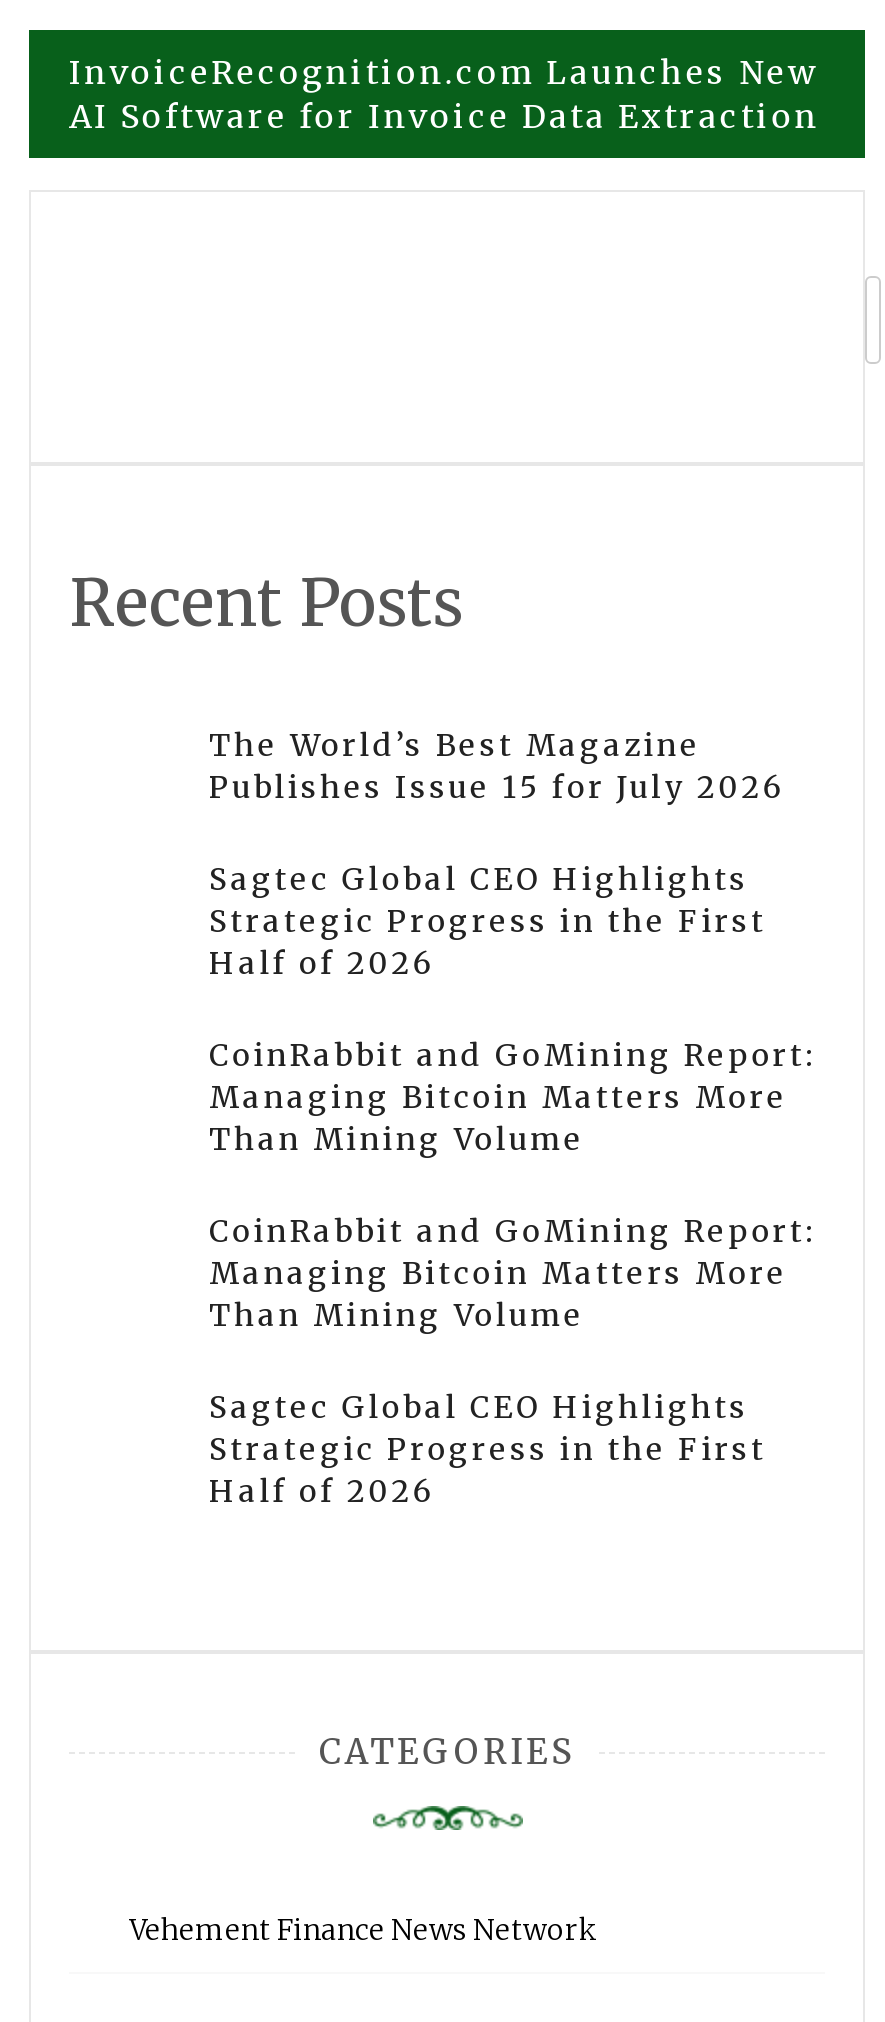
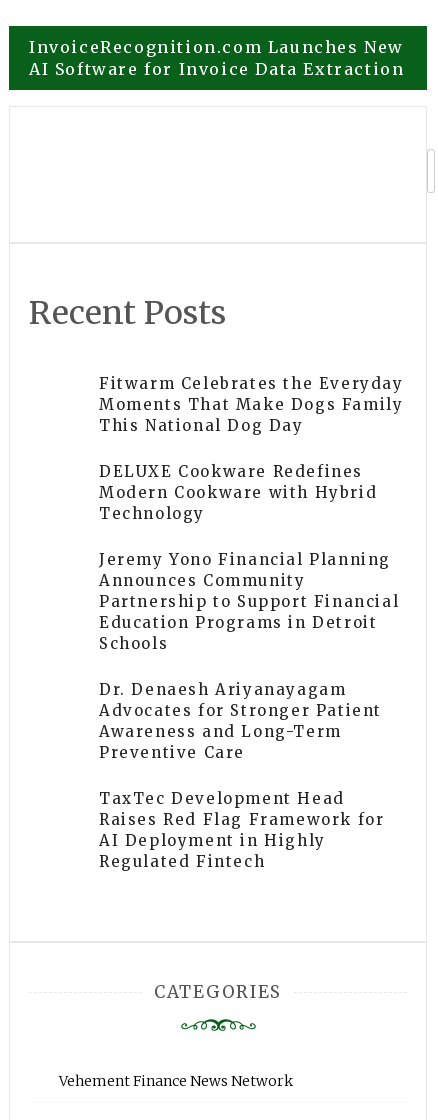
[209,726,783,806] The World’s Best Magazine | Publishes Issue 15 for July 2026 -> [99,374,404,435] Fitwarm Celebrates the Everyday | Moments That Make Dogs Family | This National Dog Day
[209,860,766,982] Sagtec Global CEO Highlights | Strategic Progress in the First | Half of 2026 -> [99,462,377,523] DELUXE Cookware Redefines | Modern Cookware with Hybrid | Technology
[209,1036,816,1158] CoinRabbit and GoMining Report: | Managing Bitcoin Matters More | Than Mining Volume -> [99,550,399,653] Jeremy Yono Financial Planning | Announces Community | Partnership to Support Financial | Education Programs in Detroit | Schools
[209,1212,816,1334] CoinRabbit and GoMining Report: | Managing Bitcoin Matters More | Than Mining Volume -> [99,680,382,762] Dr. Denaesh Ariyanayagam | Advocates for Stronger Patient | Awareness and Long-Term | Preventive Care
[209,1388,766,1510] Sagtec Global CEO Highlights | Strategic Progress in the First | Half of 2026 -> [99,789,384,871] TaxTec Development Head | Raises Red Flag Framework for | AI Deployment in Highly | Regulated Fintech

